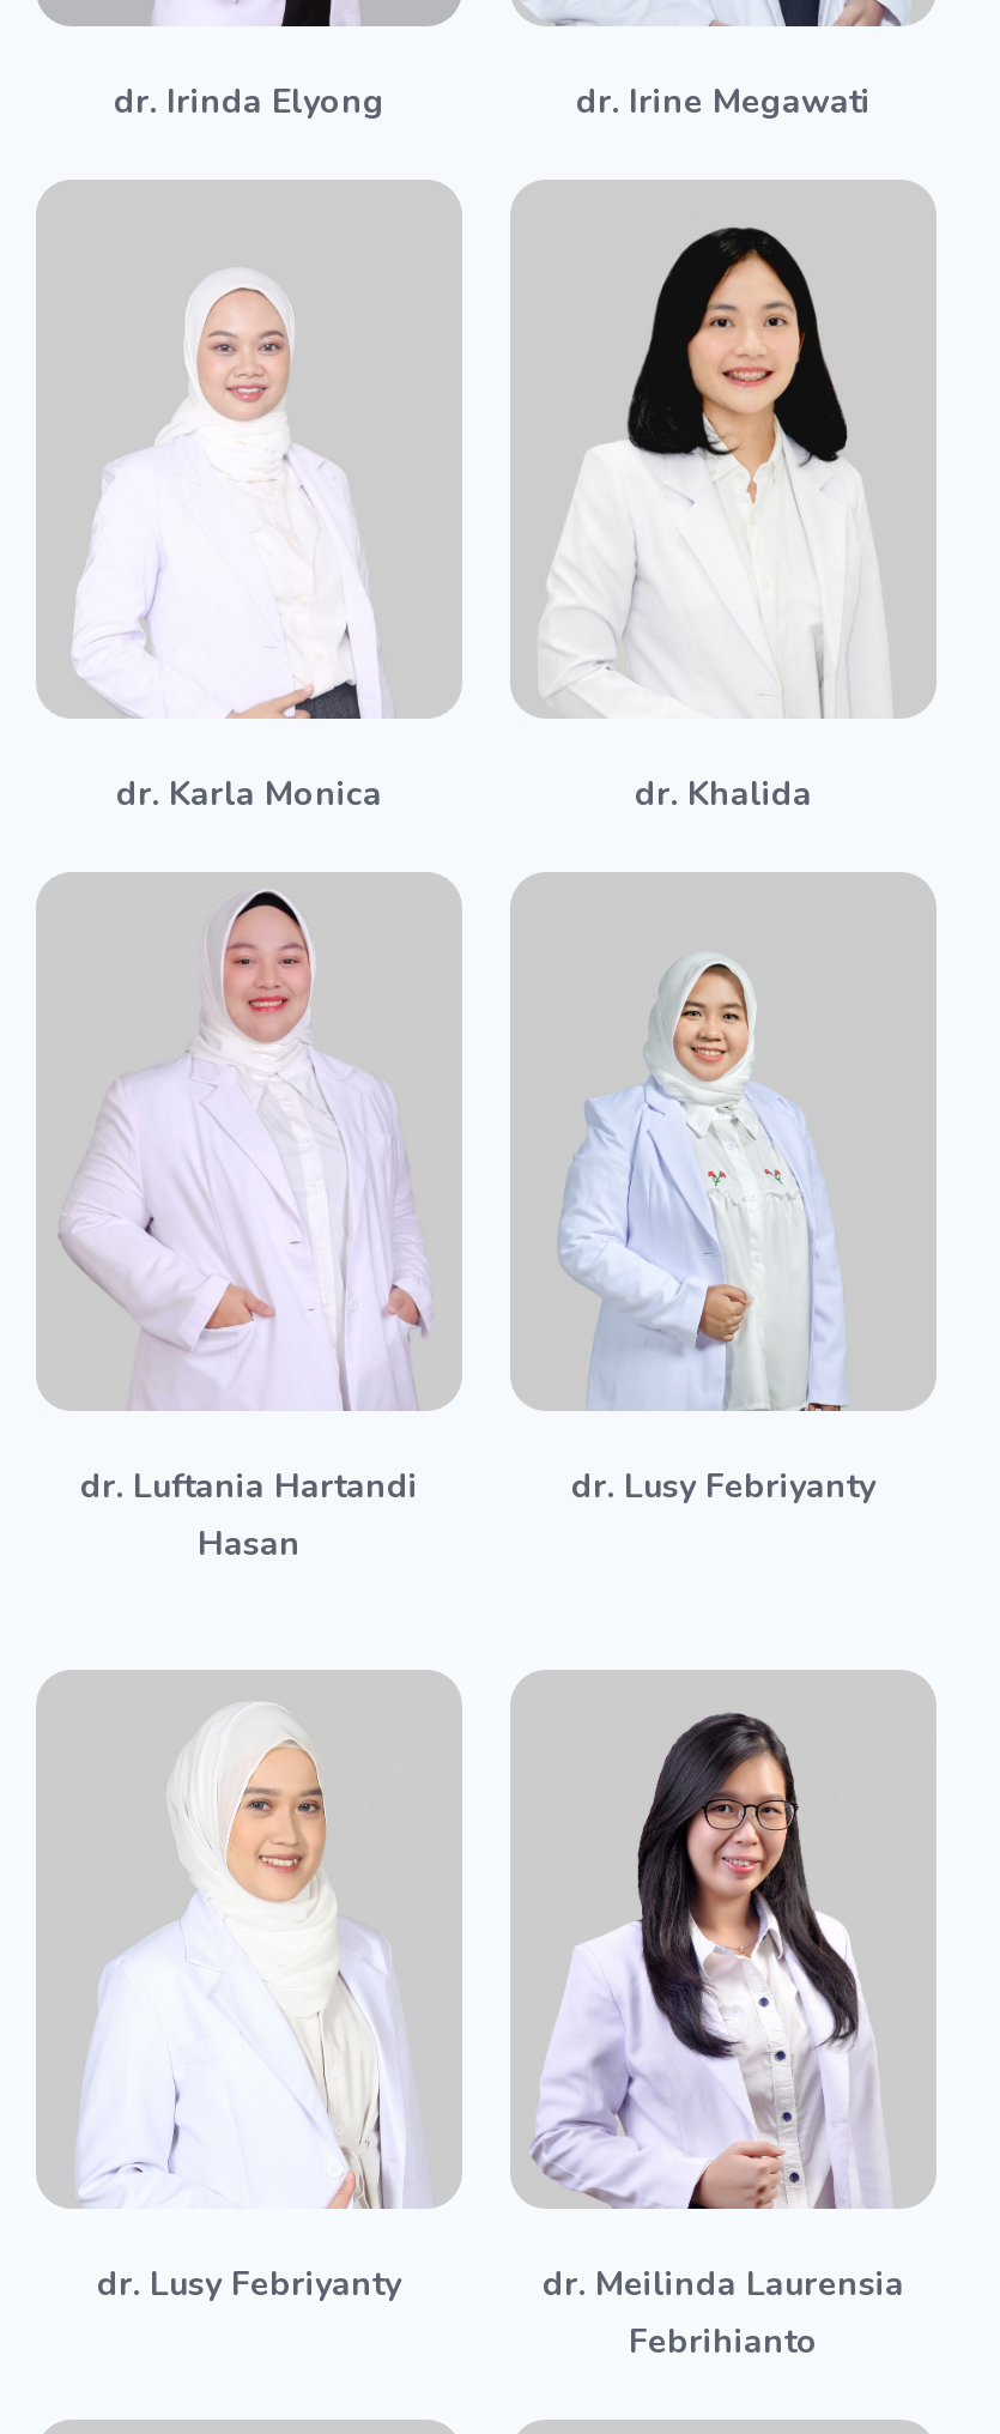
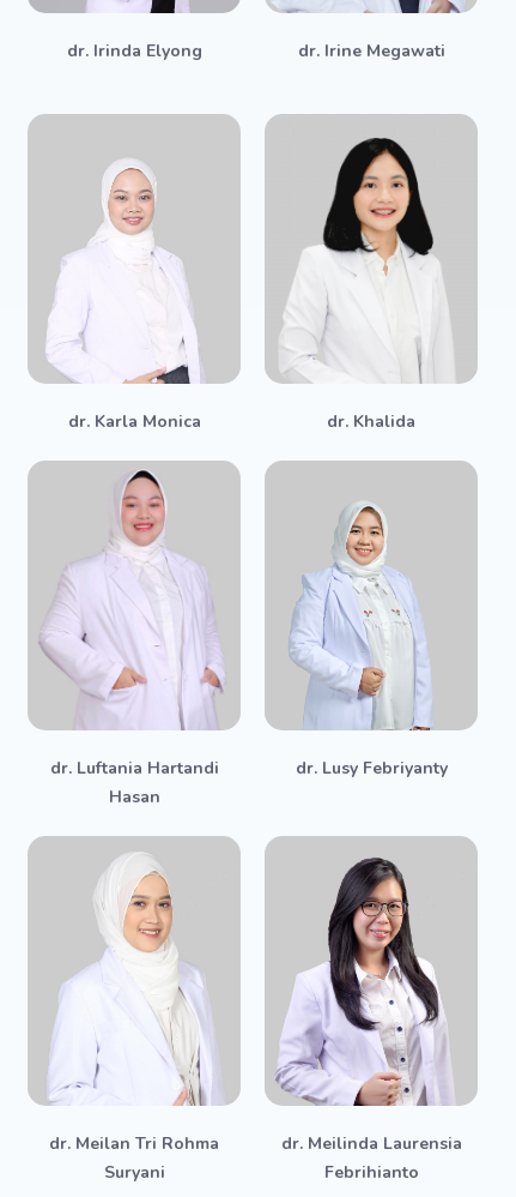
moved [80,225,875,1567] -> [50,137,447,808]: [image] | dr. Karla Monica | dr. Khalida | dr. Luftania Hartandi | Hasan | dr. Lusy Febriyanty
[97,2262,401,2307] dr. Lusy Febriyanty -> [49,1132,219,1184] dr. Meilan Tri Rohma | Suryani

